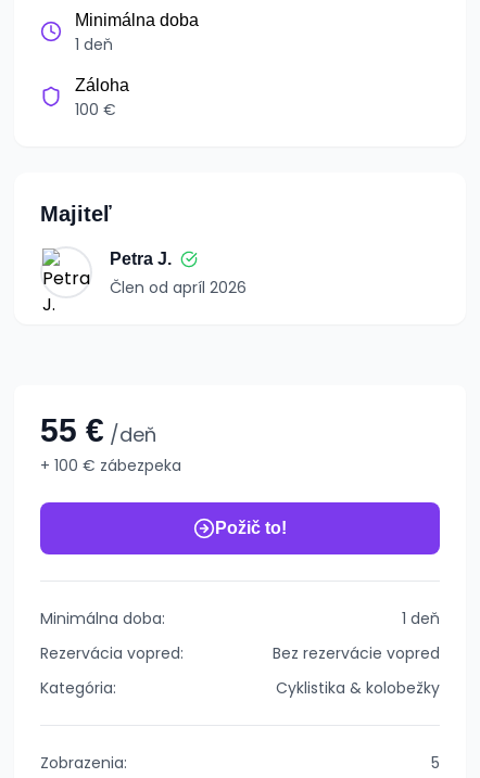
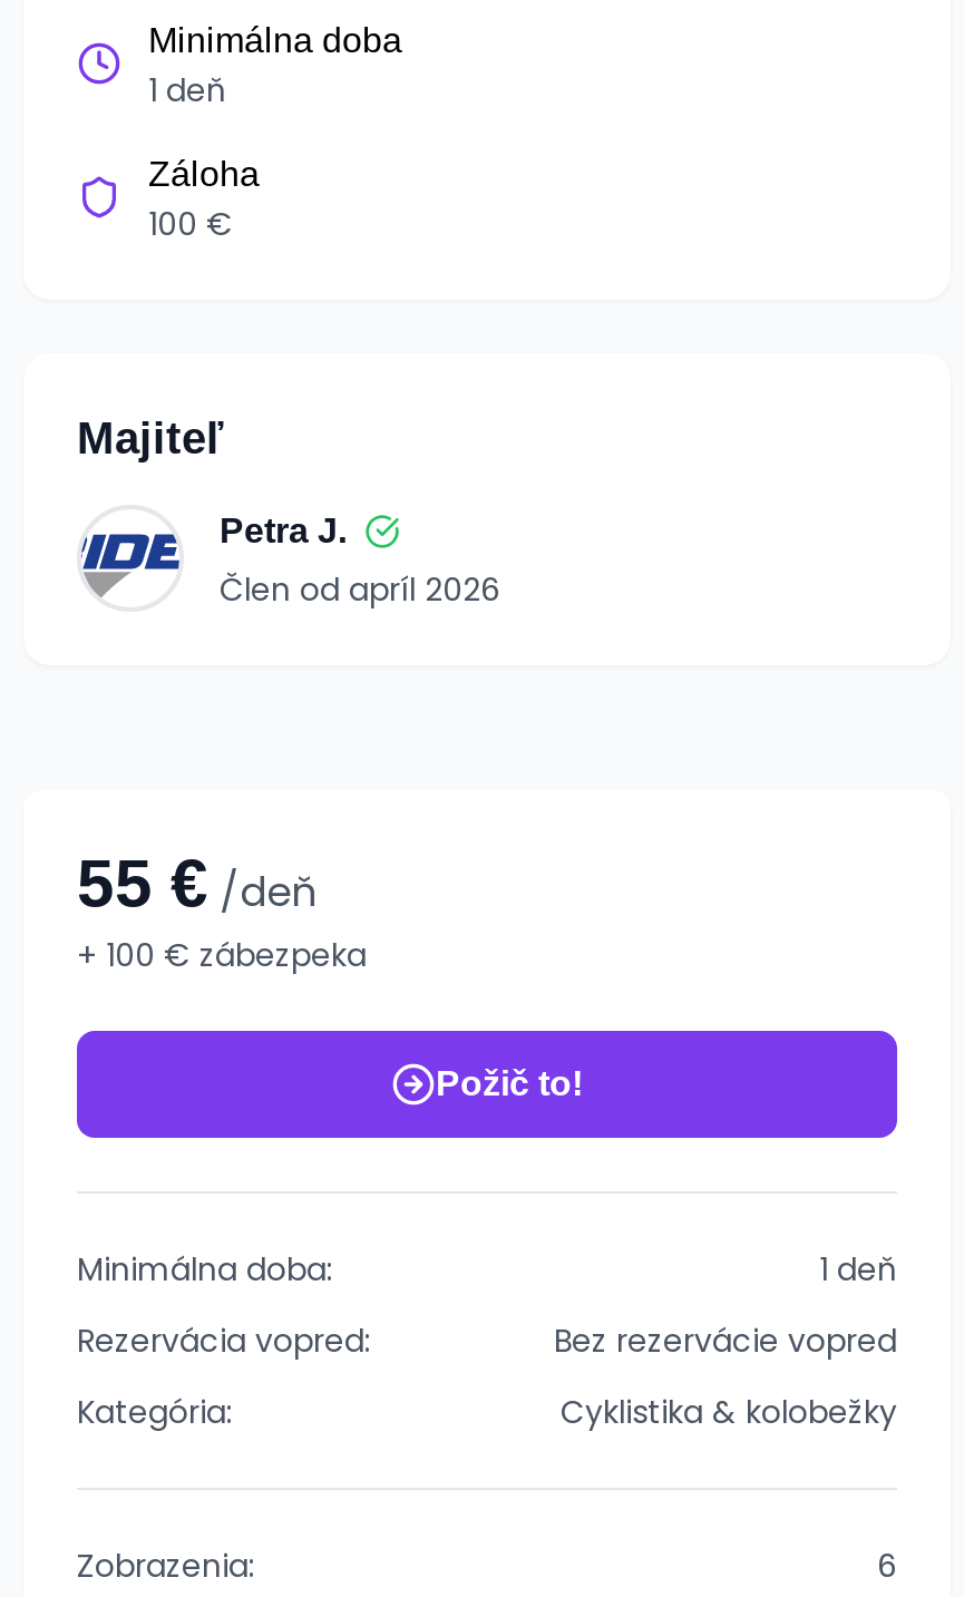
[41,247,90,311] [image] -> [79,512,182,636] [image]
[431,752,440,773] 5 -> [877,1543,897,1587] 6

